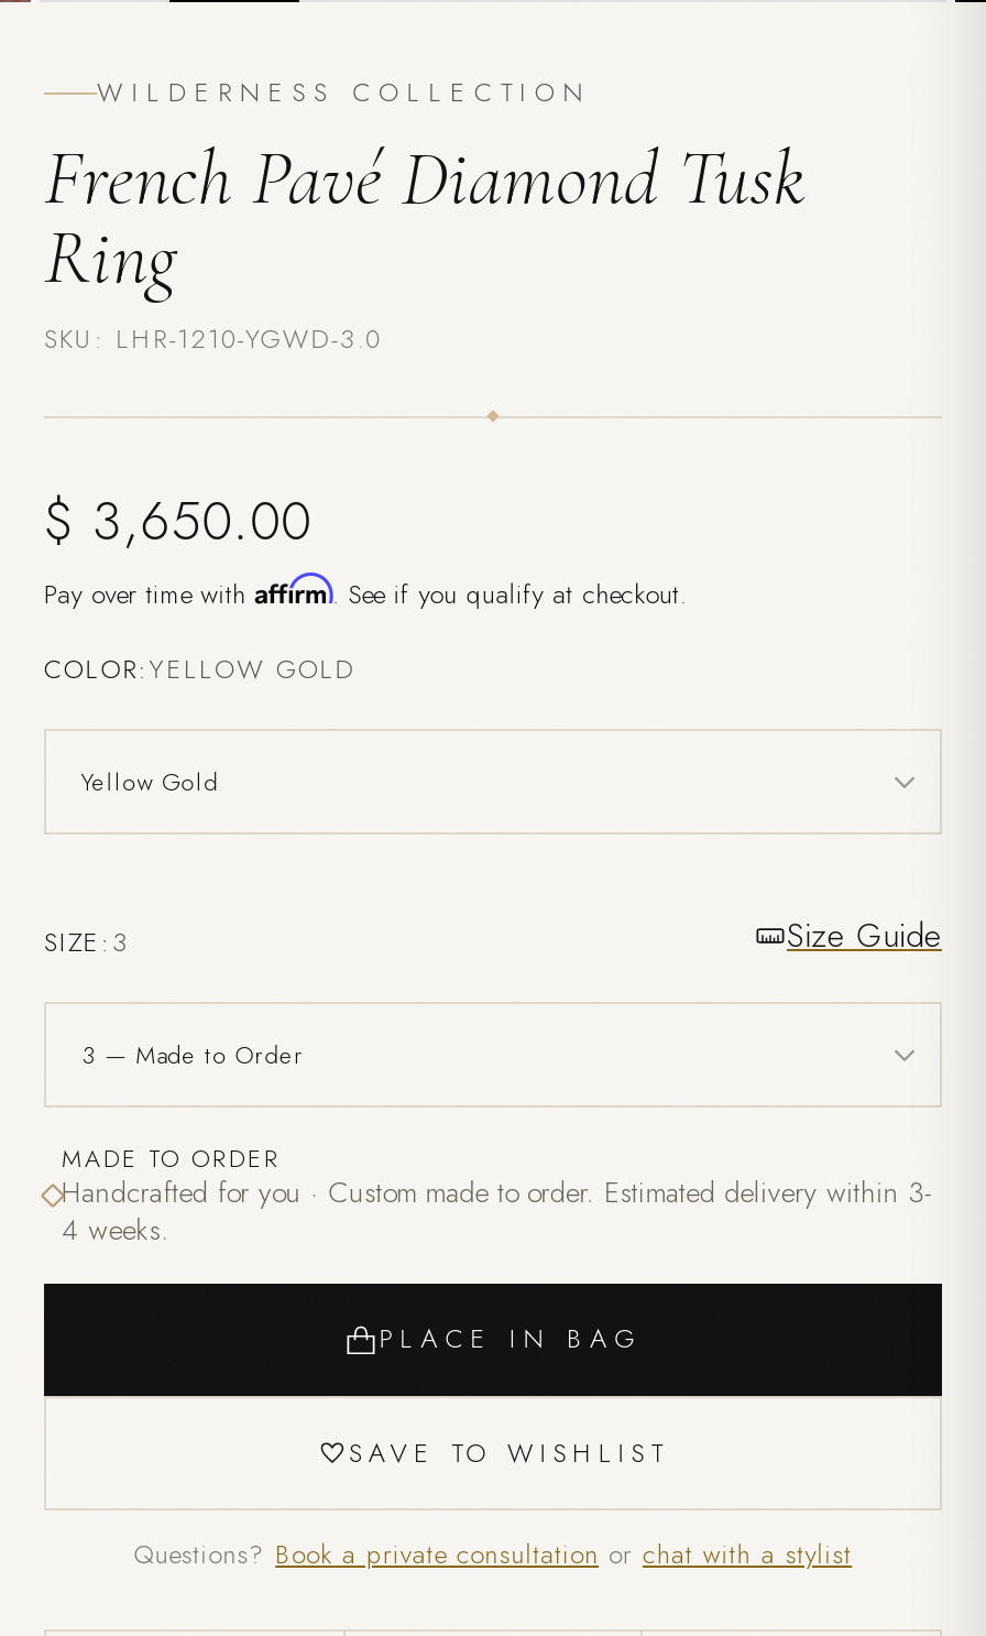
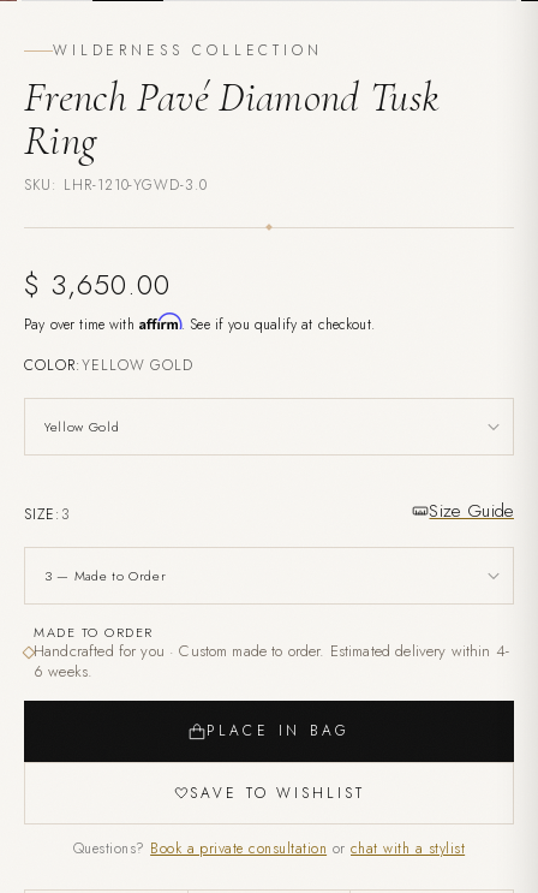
[62,1171,931,1213] Handcrafted for you · Custom made to order. Estimated delivery within 3- -> [34,639,509,662] Handcrafted for you · Custom made to order. Estimated delivery within 4-
[62,1209,170,1251] 4 weeks. -> [34,660,93,683] 6 weeks.

